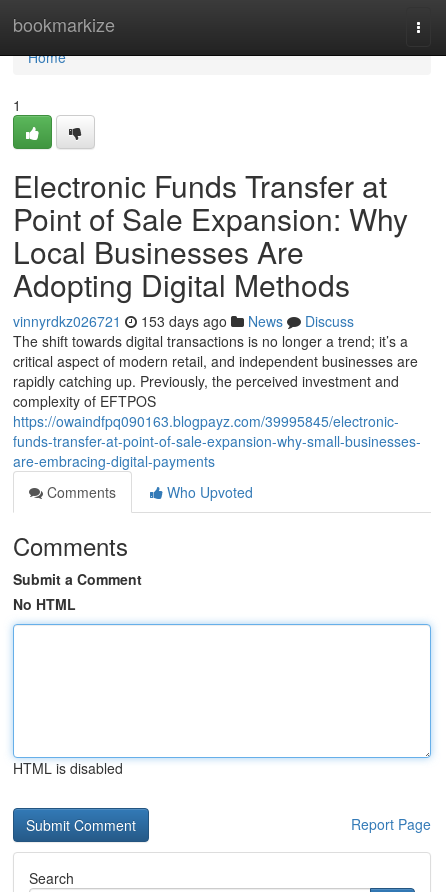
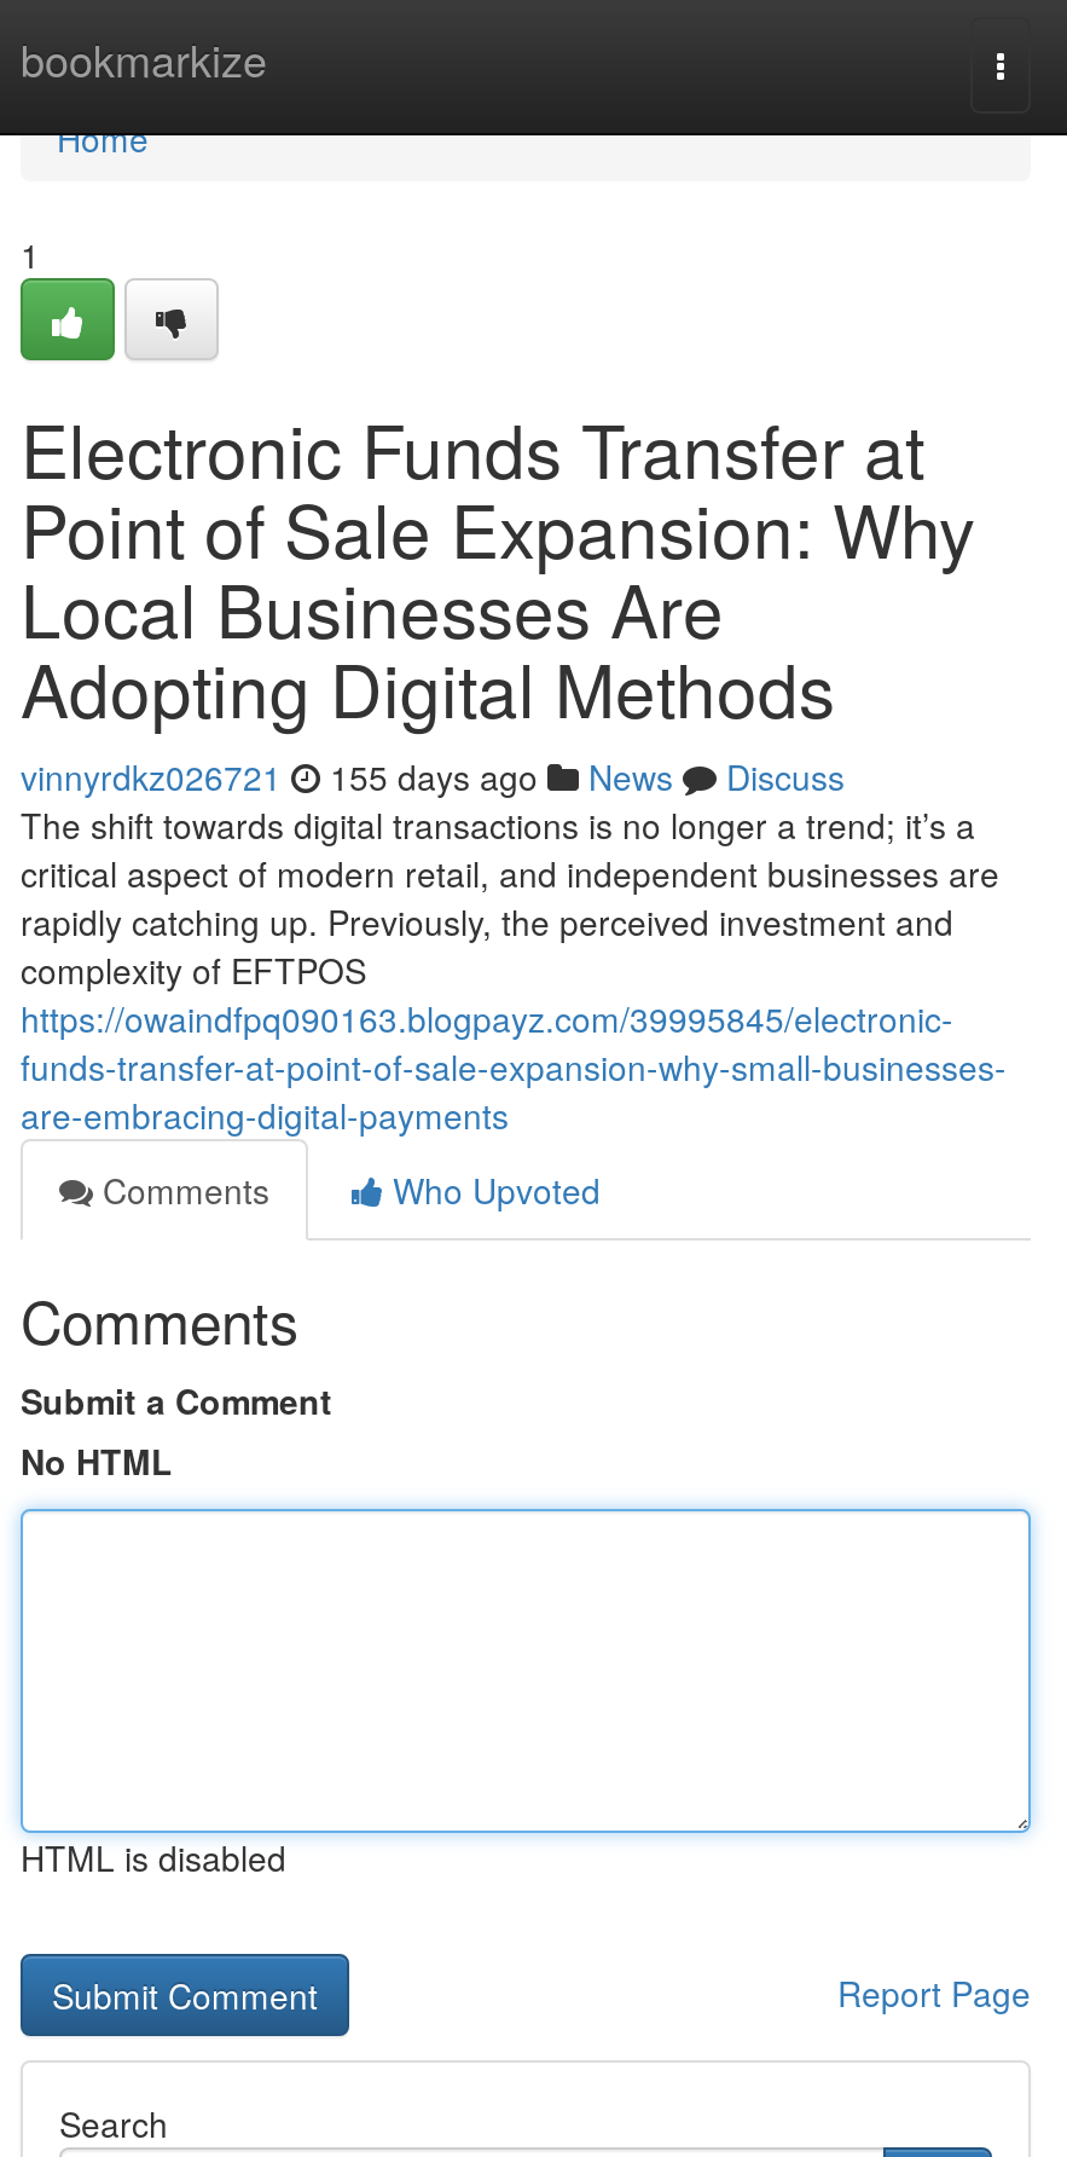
[13,311,354,331] vinnyrdkz026721 153 days ago News Discuss -> [21,752,845,800] vinnyrdkz026721 155 days ago News Discuss

